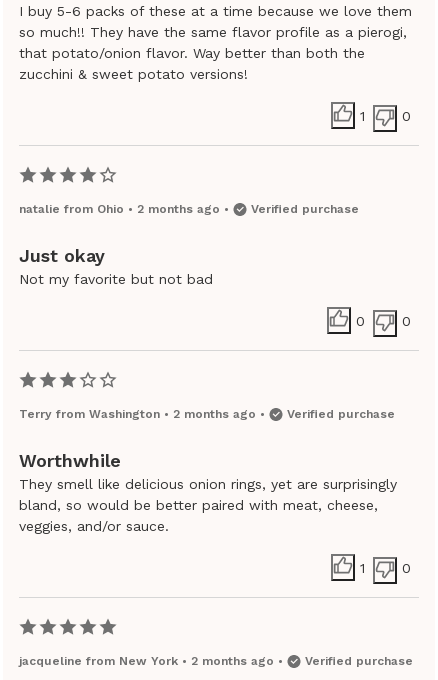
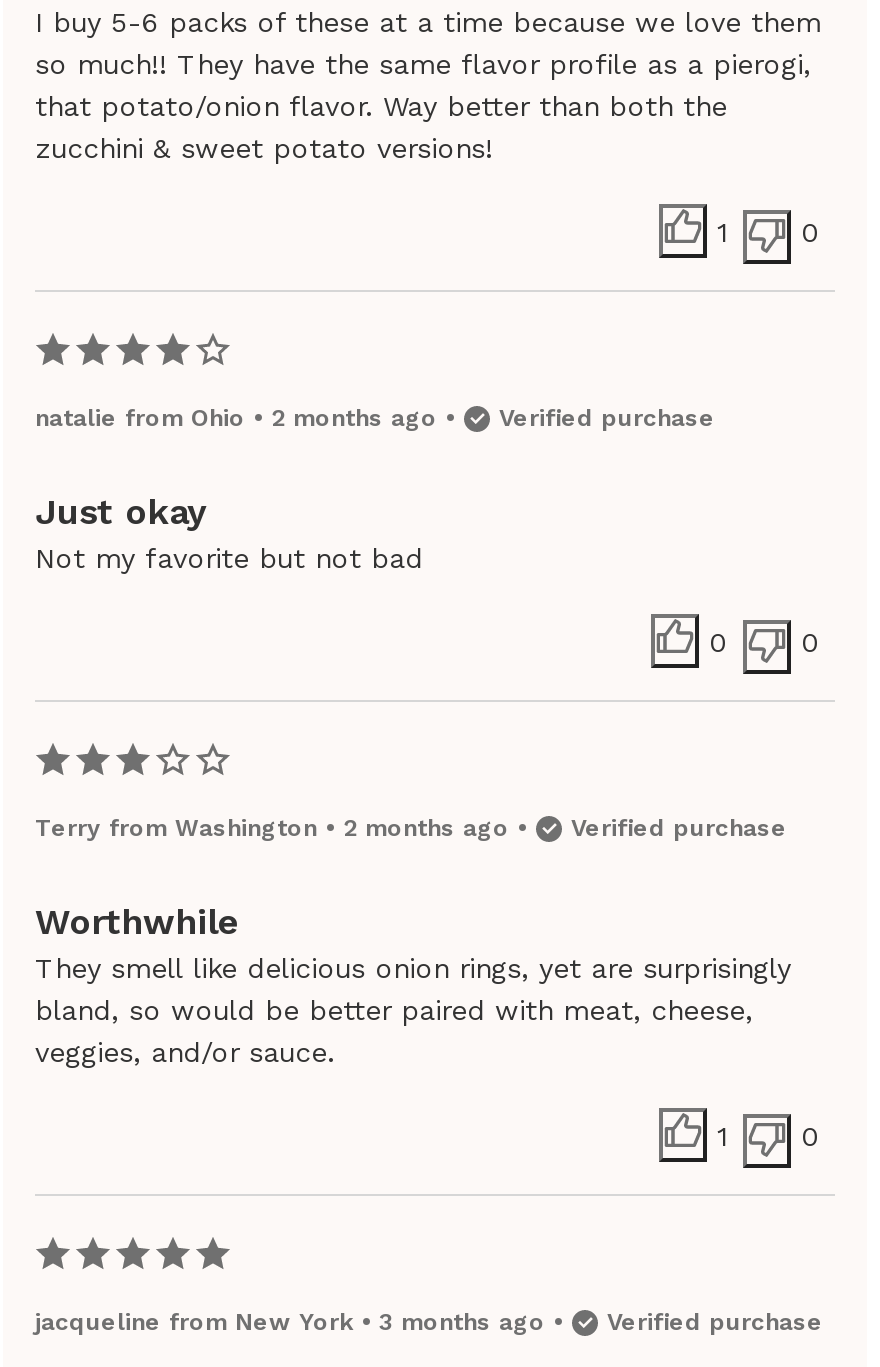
[19,654,283,668] jacqueline from New York • 2 months ago • -> [35,1309,563,1337] jacqueline from New York • 3 months ago •

